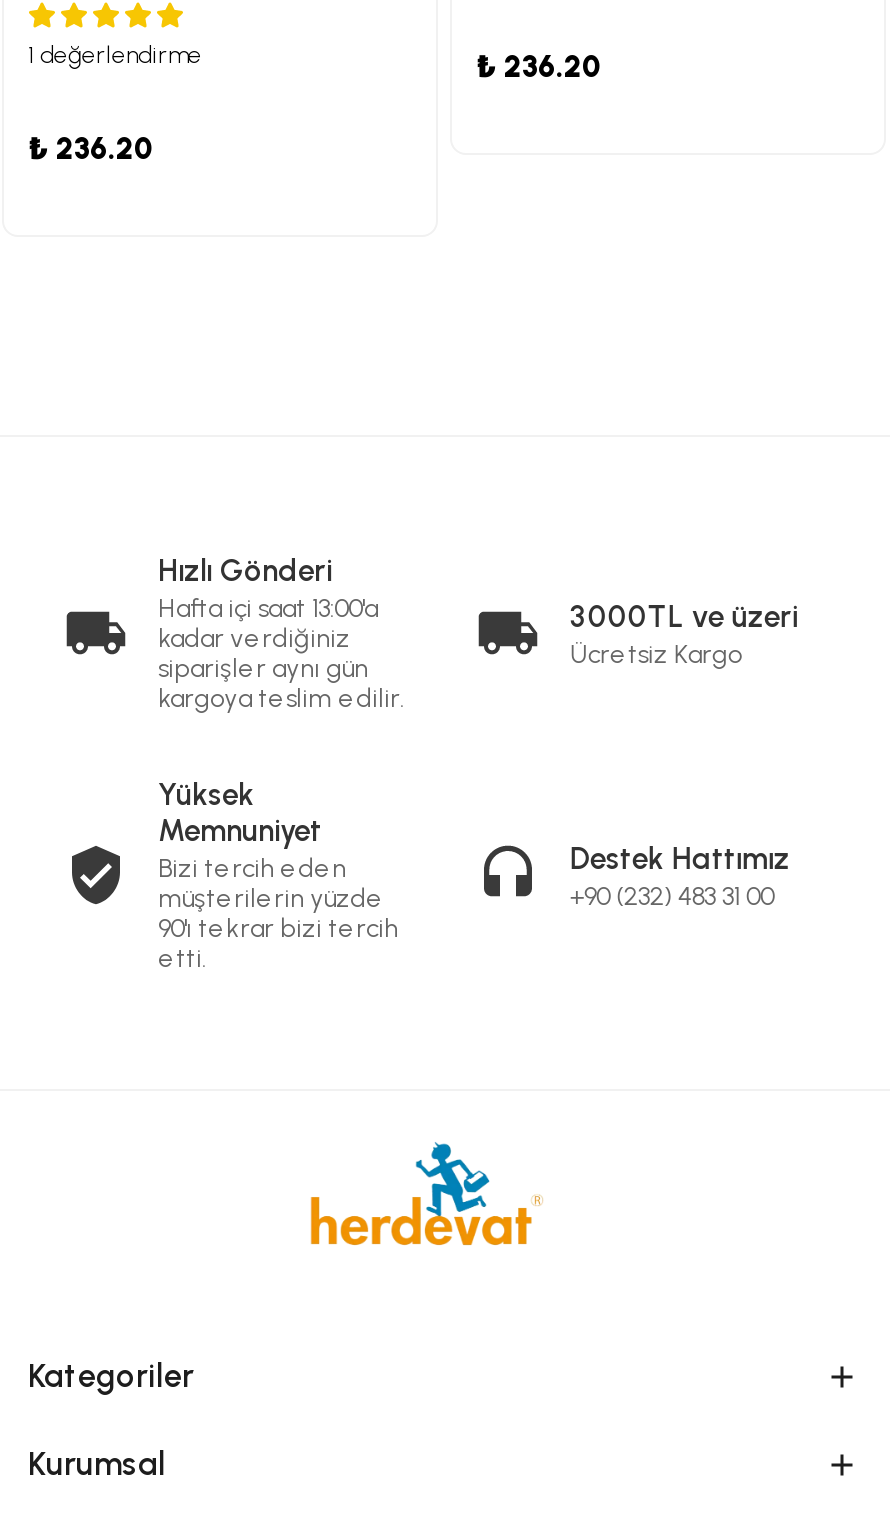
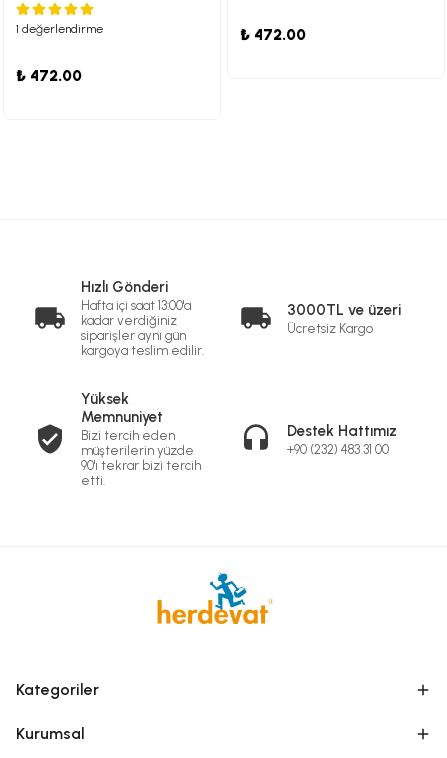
[476,49,602,85] ₺ 236.20 -> [240,26,306,44] ₺ 472.00
[28,131,154,167] ₺ 236.20 -> [16,67,82,85] ₺ 472.00

